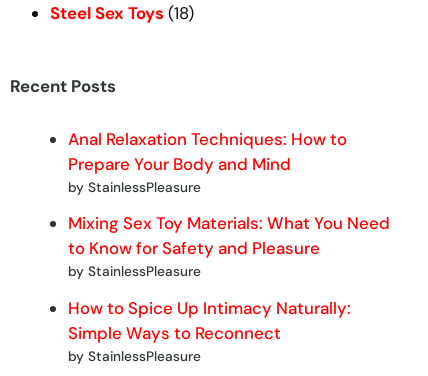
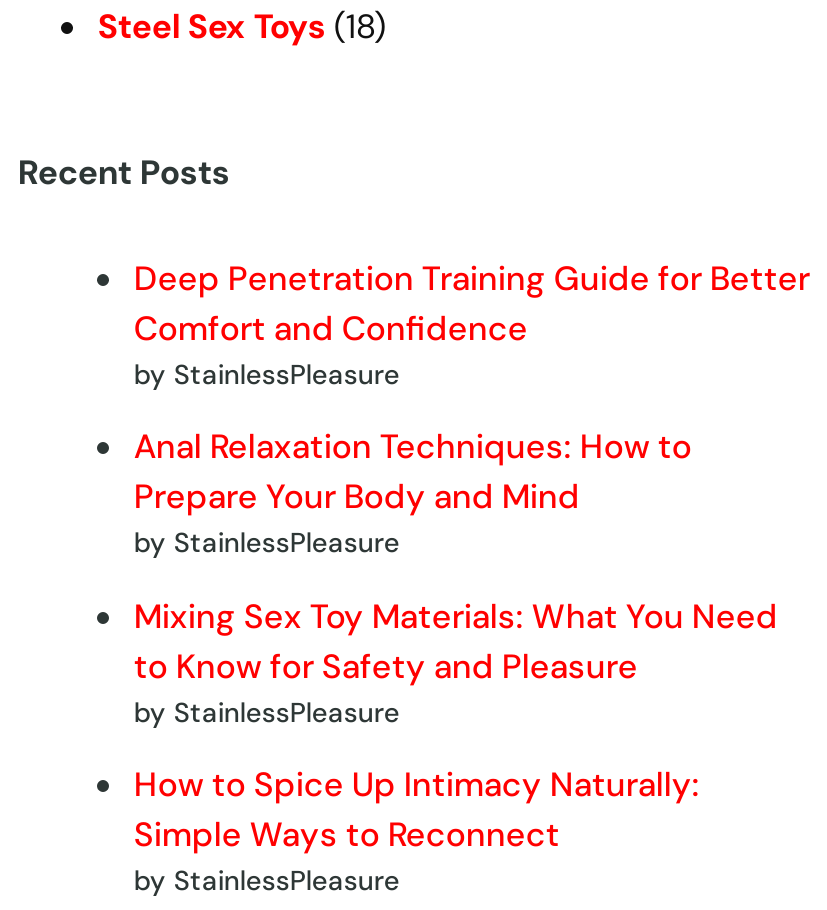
none -> [134,256,810,392] Deep Penetration Training Guide for Better | Comfort and Confidence | by StainlessPleasure

